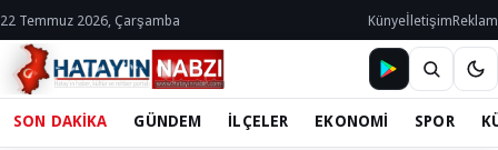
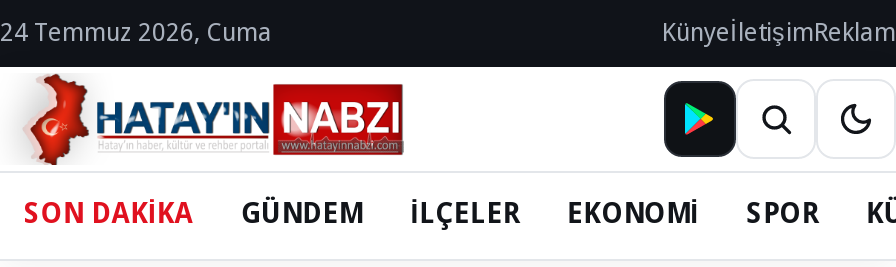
[0,12,180,28] 22 Temmuz 2026, Çarşamba -> [0,16,272,46] 24 Temmuz 2026, Cuma

